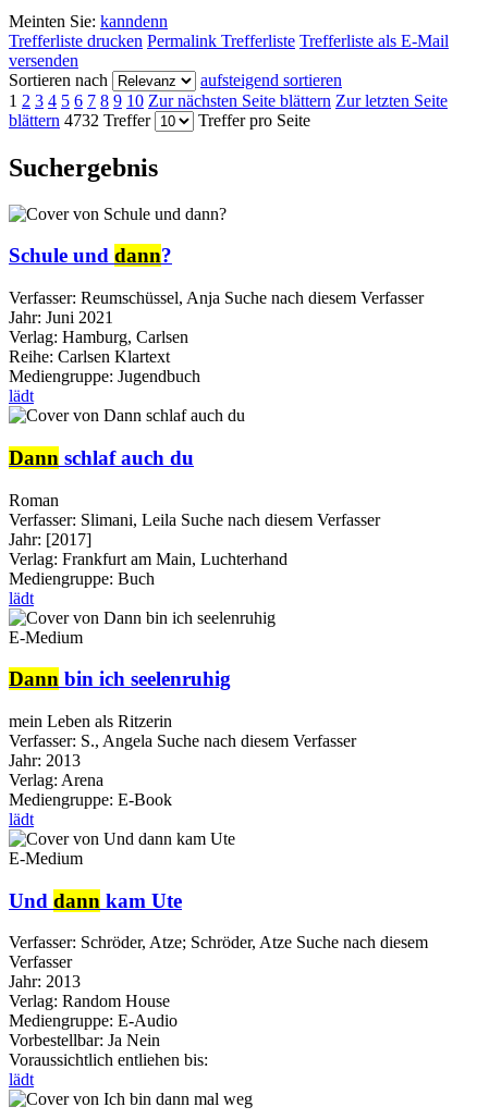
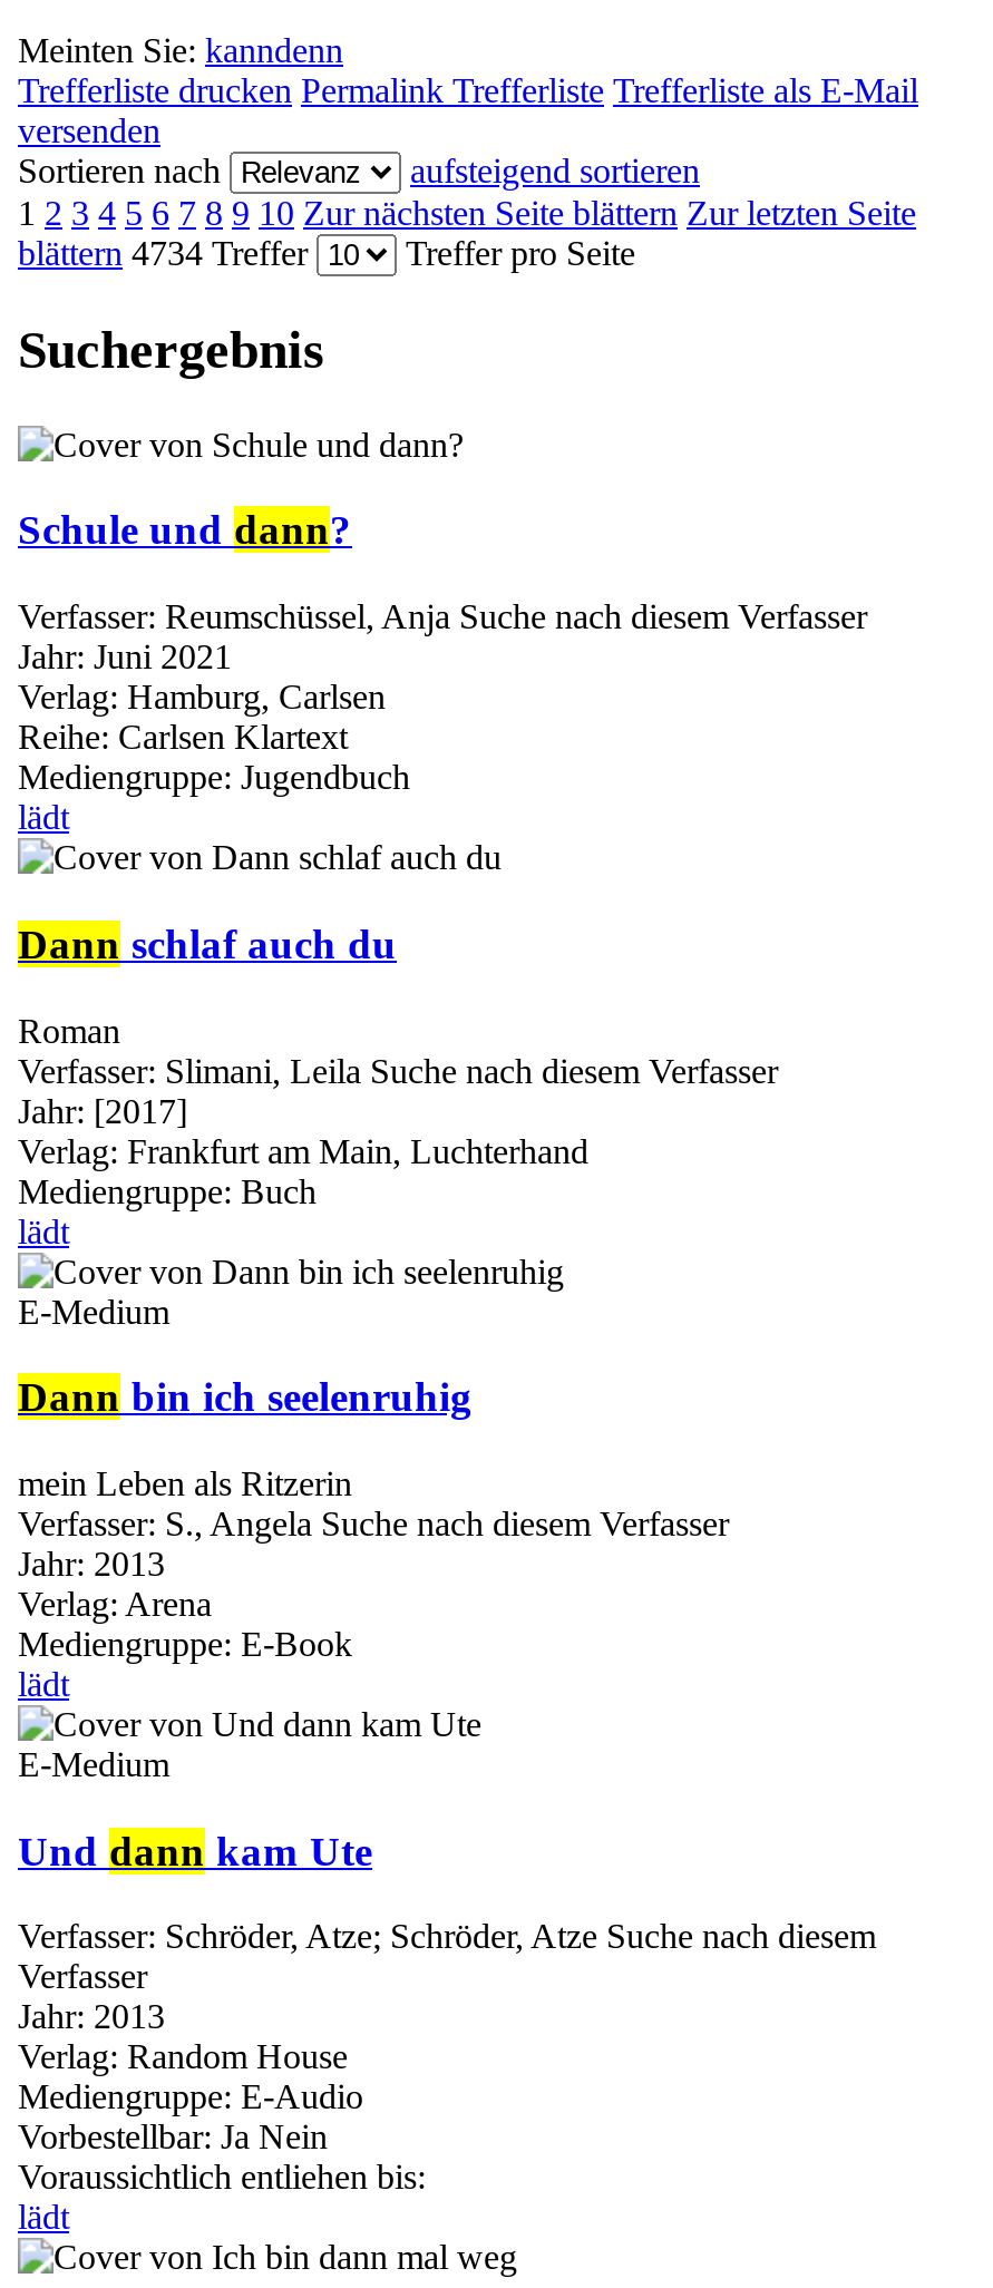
[9,111,150,129] blättern 4732 Treffer -> [18,234,308,272] blättern 4734 Treffer

